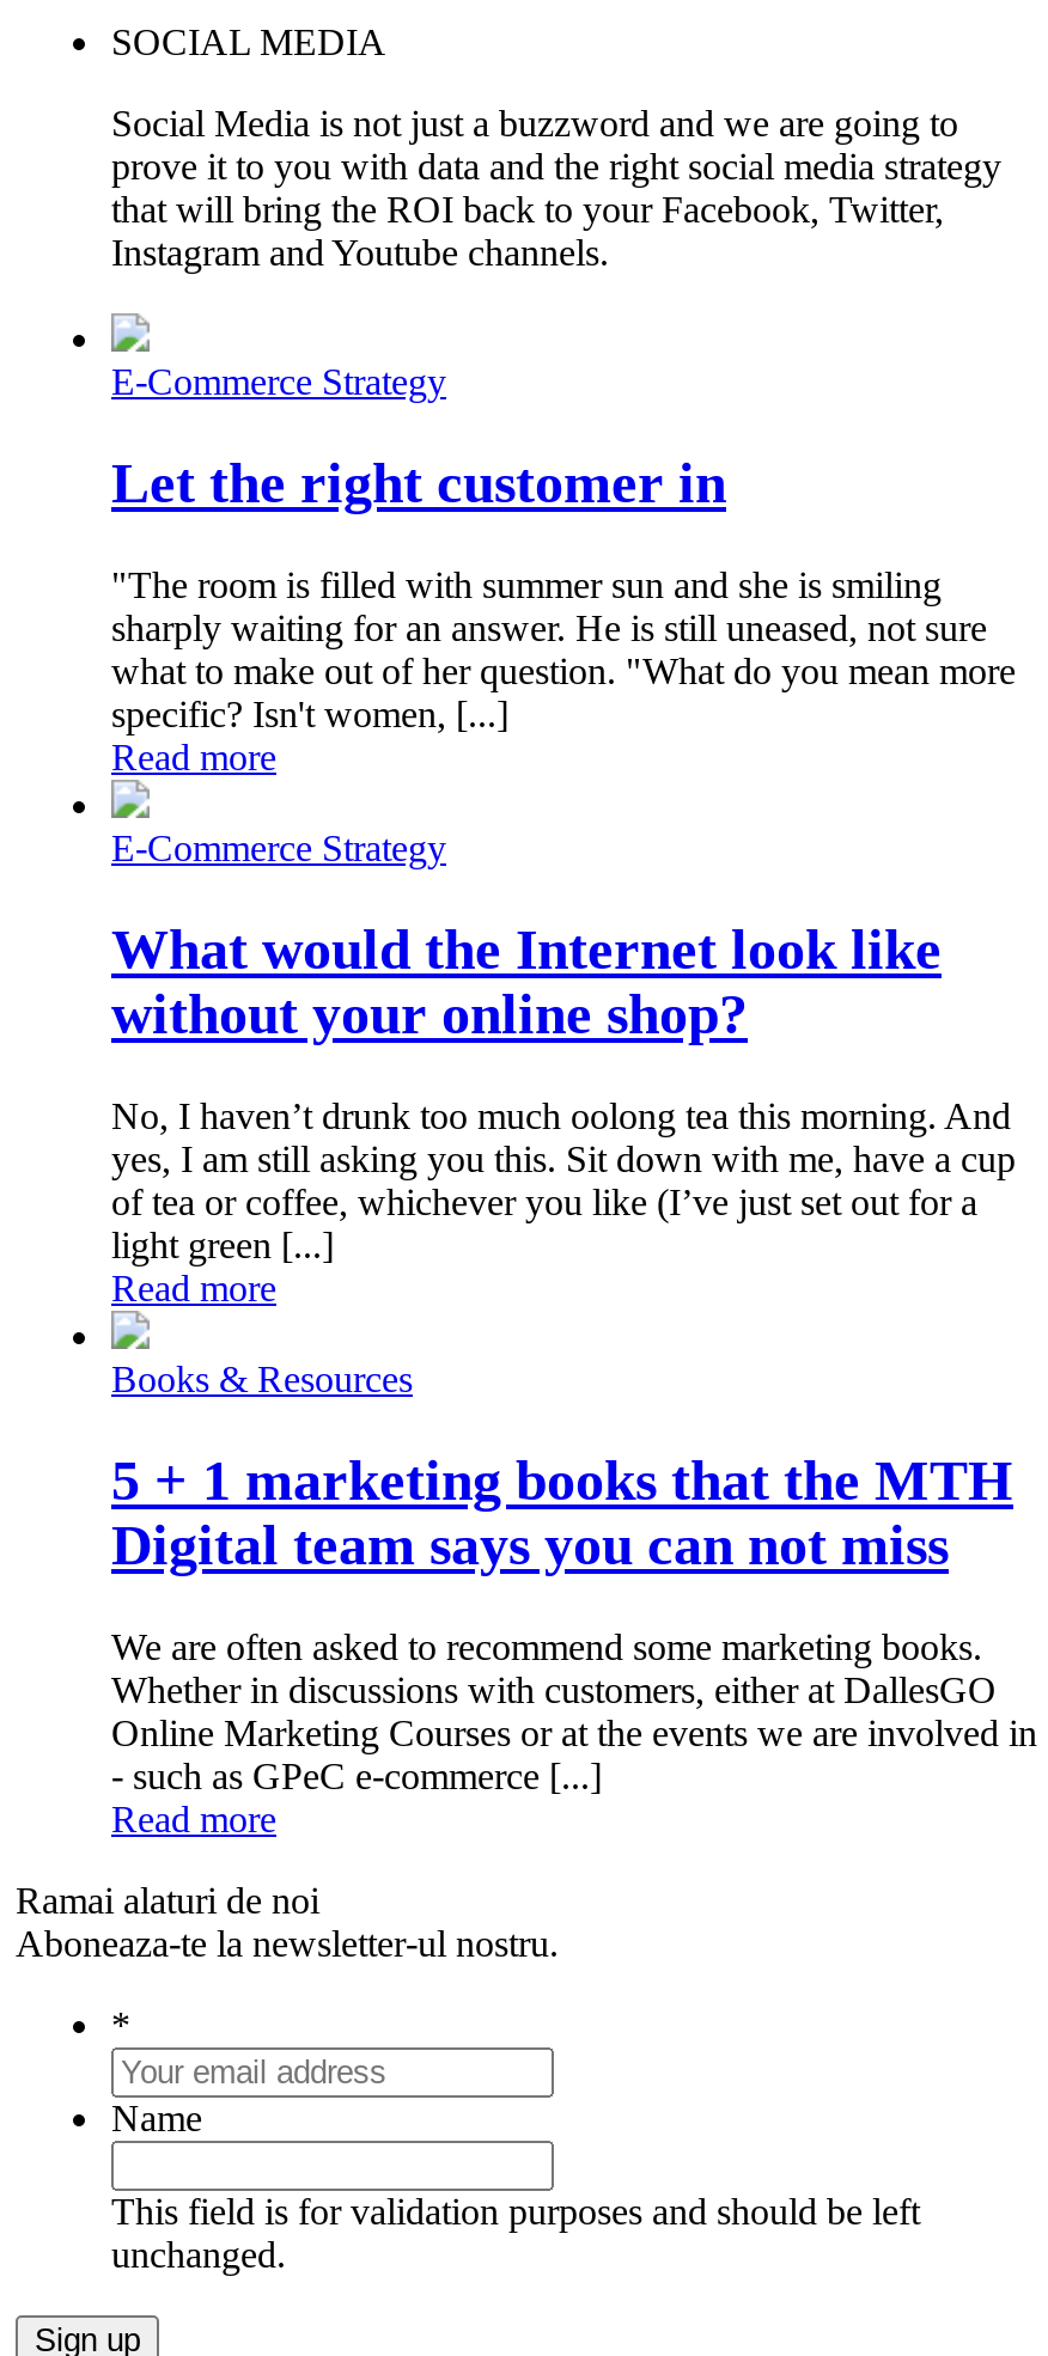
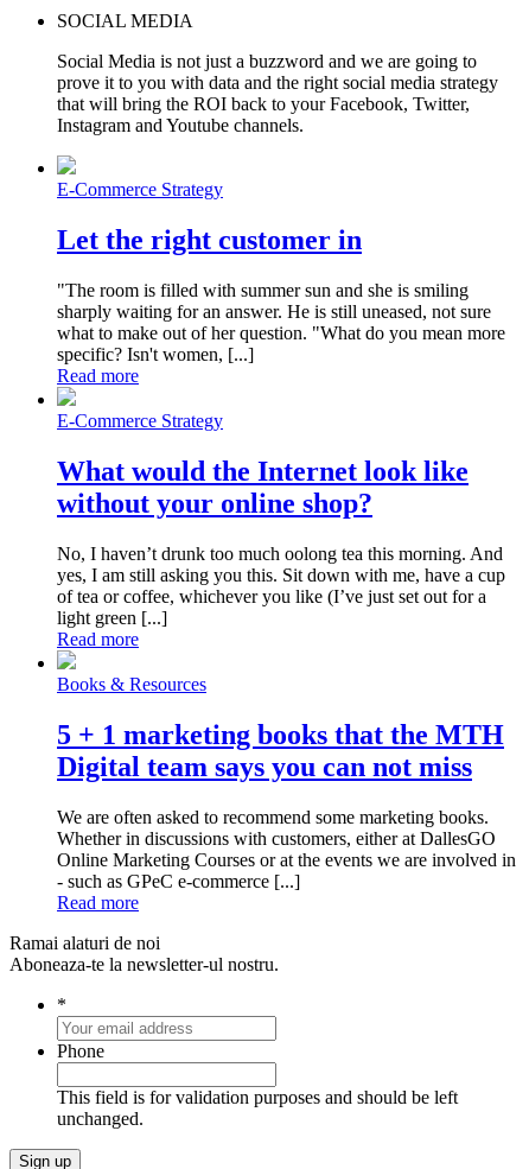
[111,2097,202,2138] Name -> [57,1041,104,1061] Phone

